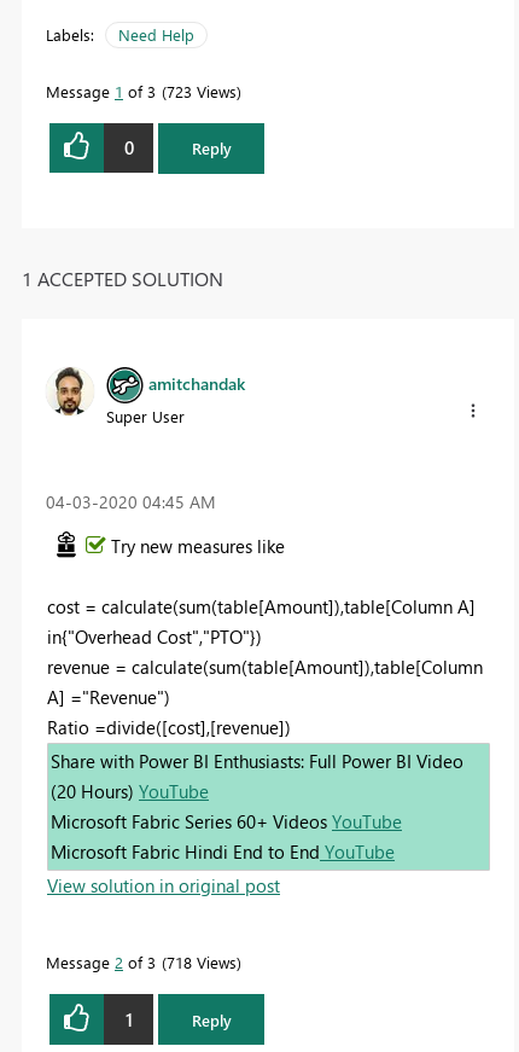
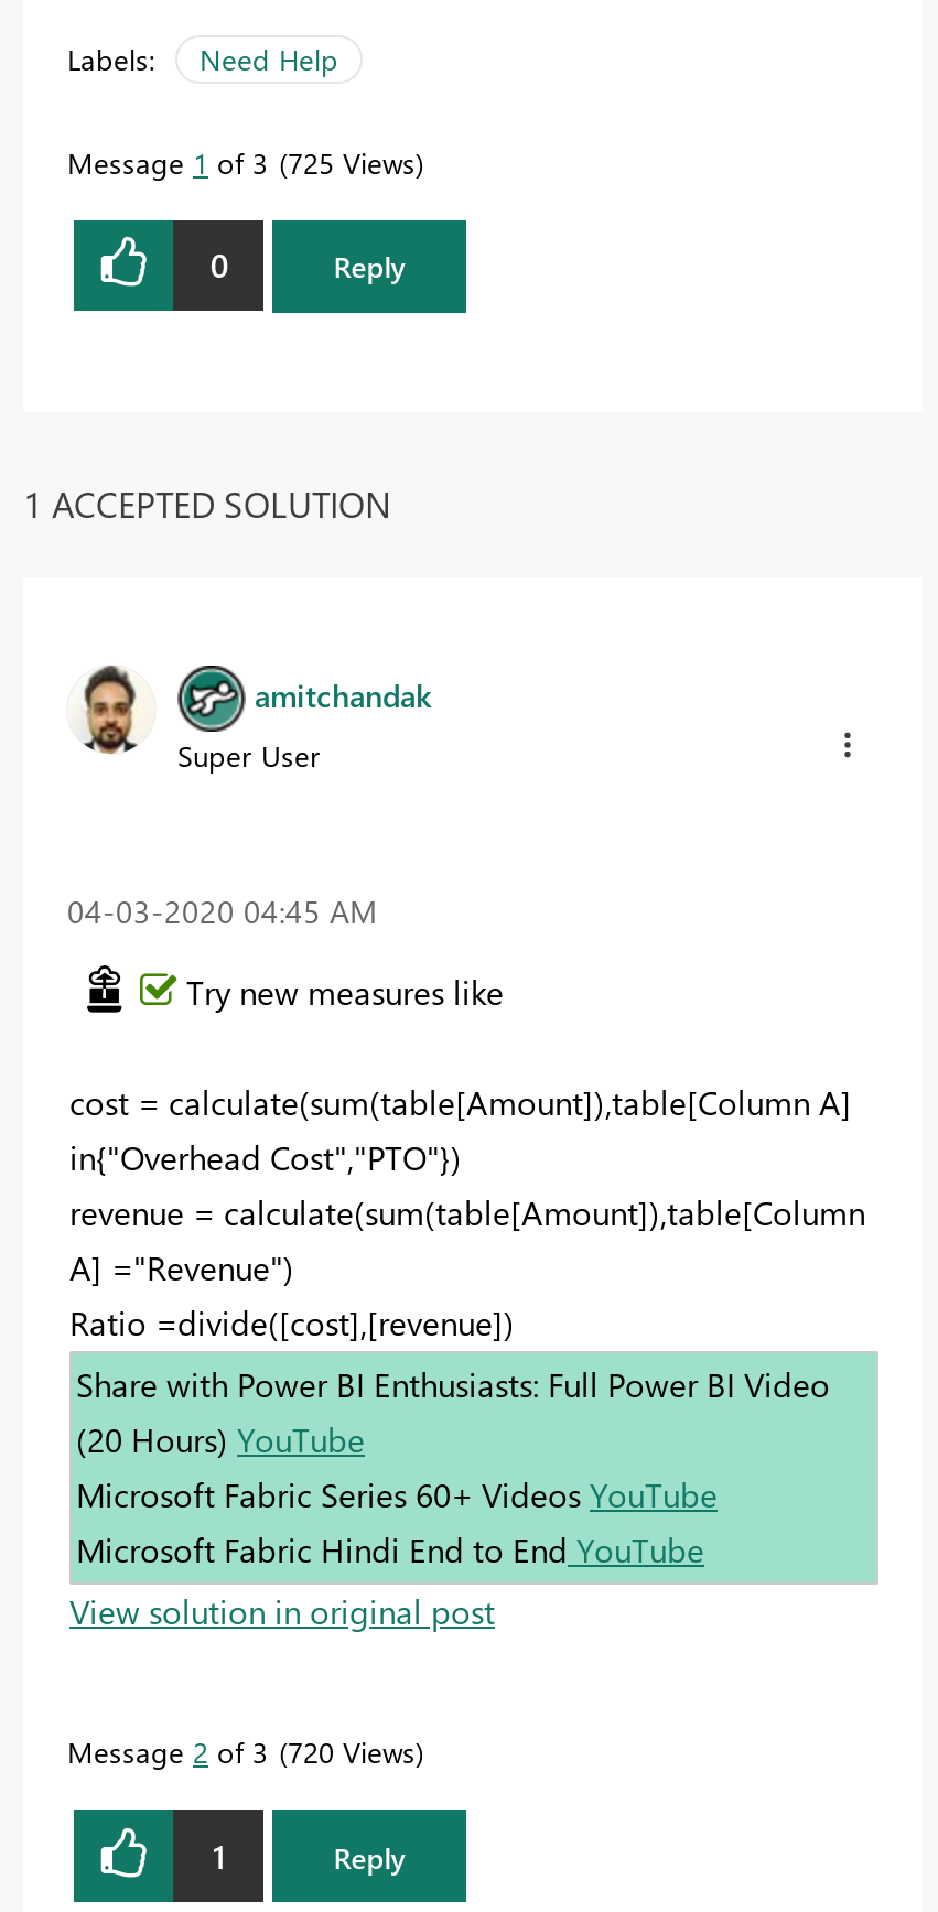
[46,80,237,101] Message 1 of 3 723 Views -> [67,142,416,180] Message 1 of 3 725 Views
[46,952,237,972] Message 2 of 3 718 Views -> [67,1733,416,1770] Message 2 of 3 720 Views

